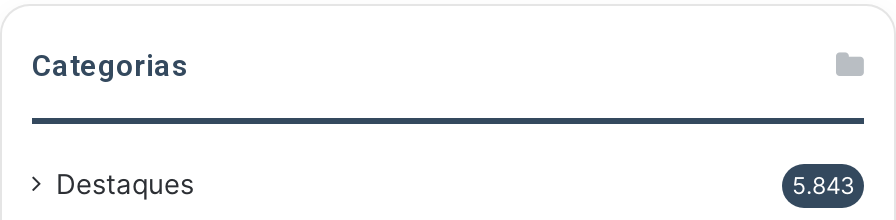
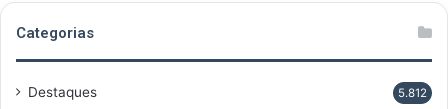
[792,173,854,201] 5.843 -> [398,86,427,100] 5.812

